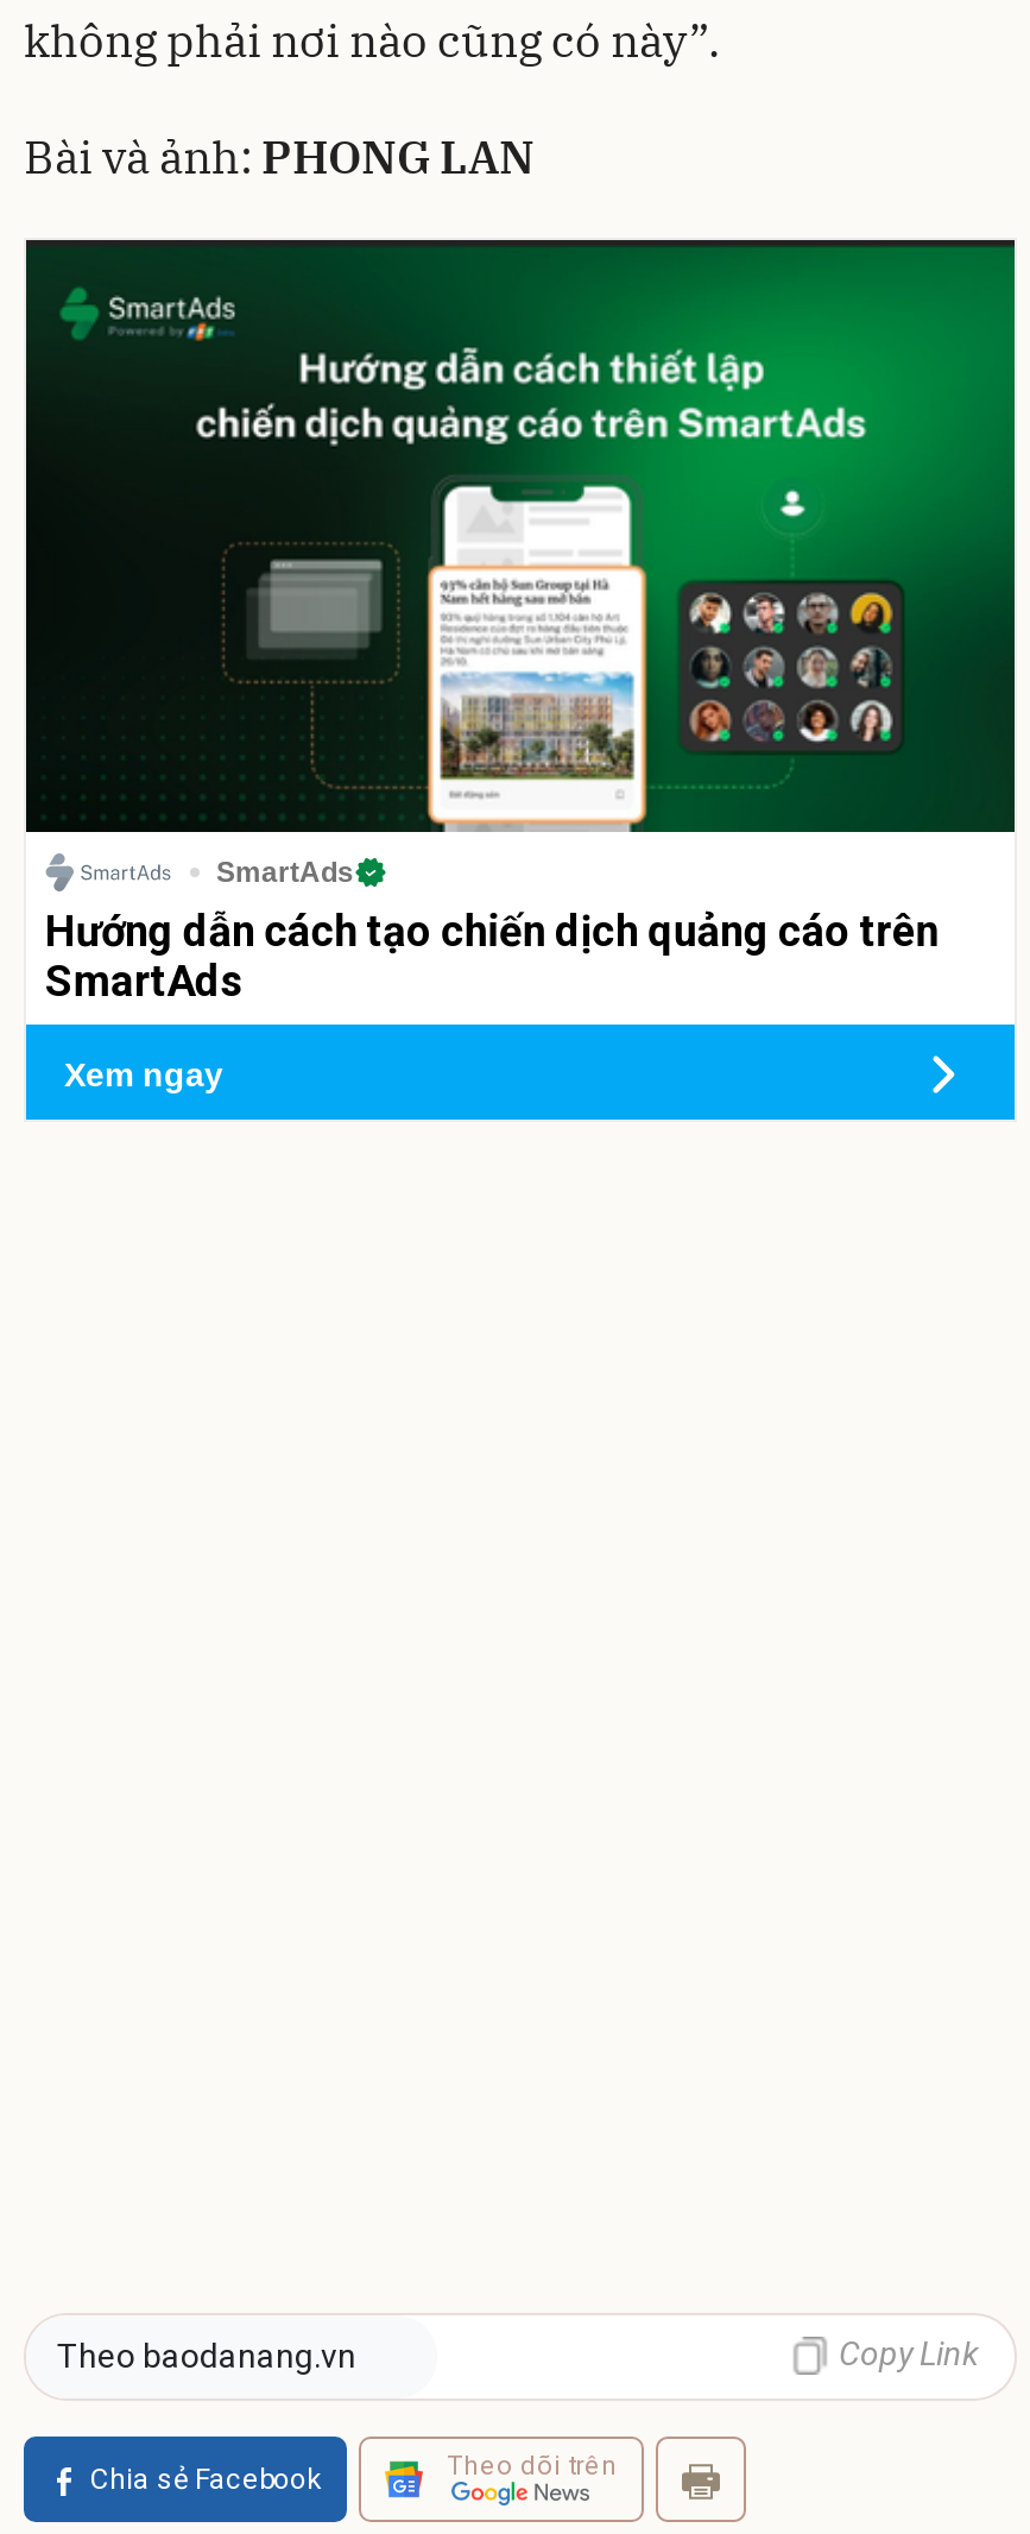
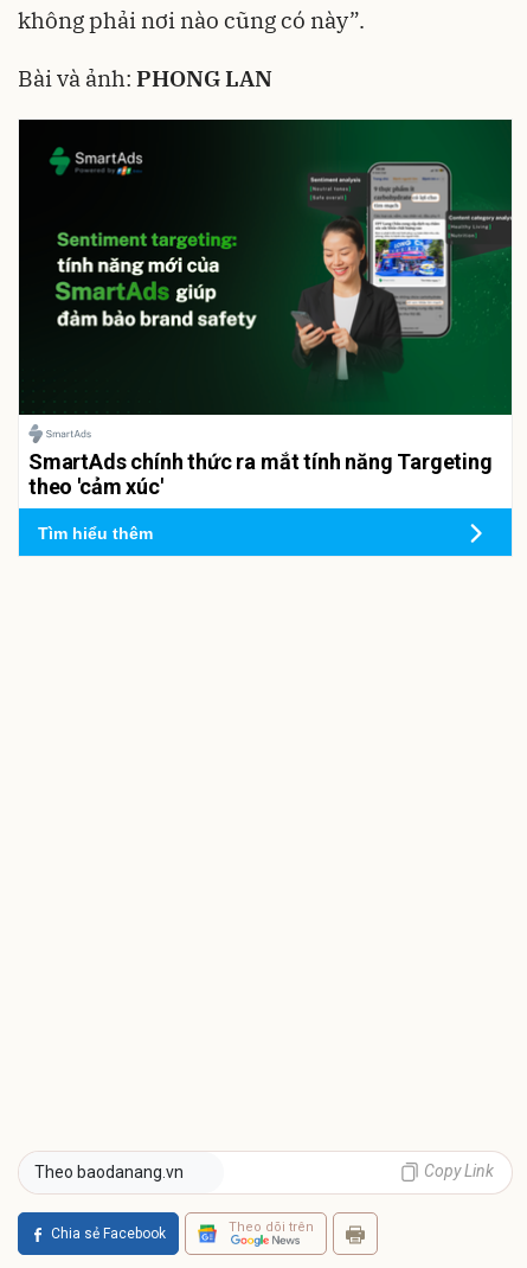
[26,242,1015,1006] [image] | SmartAds | Hướng dẫn cách tạo chiến dịch quảng cáo trên | SmartAds -> [19,122,513,499] [image] | SmartAds chính thức ra mắt tính năng Targeting | theo 'cảm xúc'
[64,1055,223,1093] Xem ngay -> [38,523,153,542] Tìm hiểu thêm

